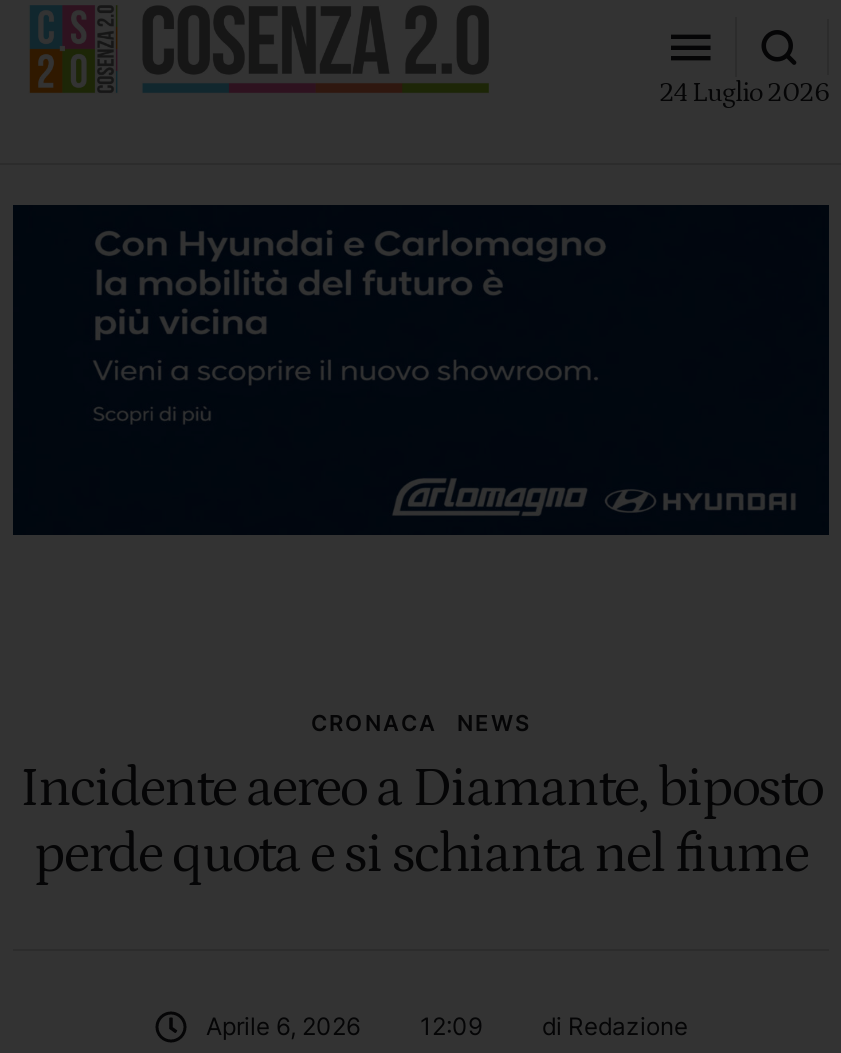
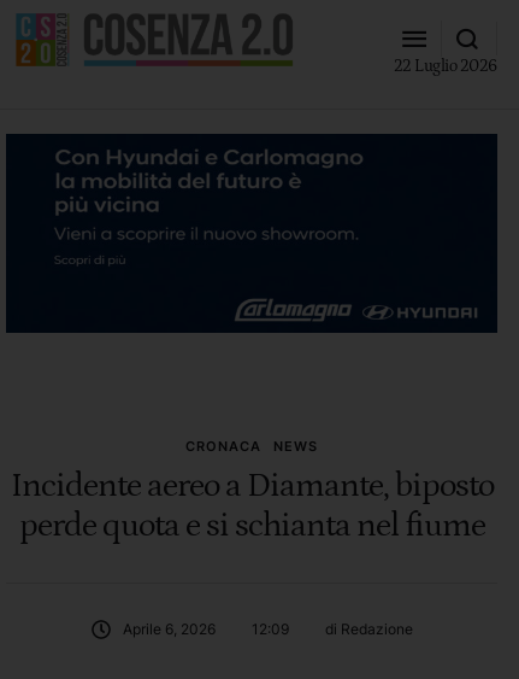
[659,77,829,109] 24 Luglio 2026 -> [394,57,497,76] 22 Luglio 2026

